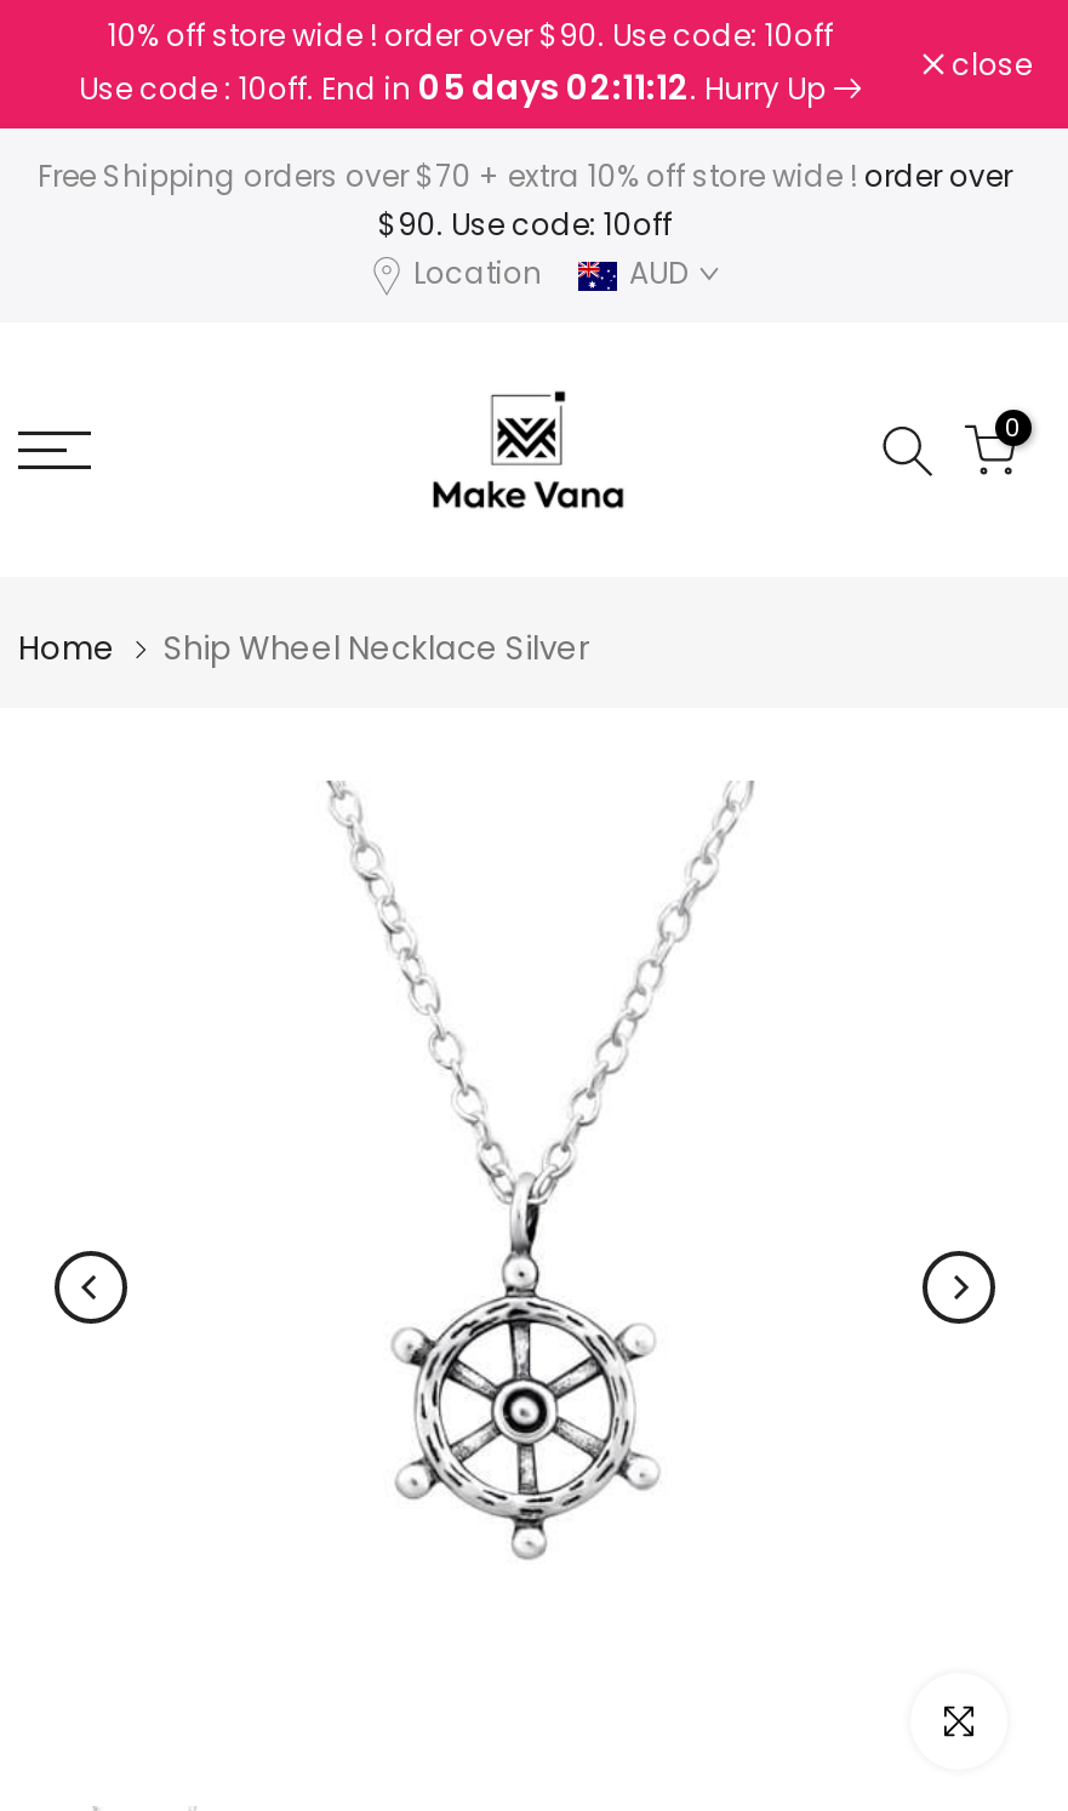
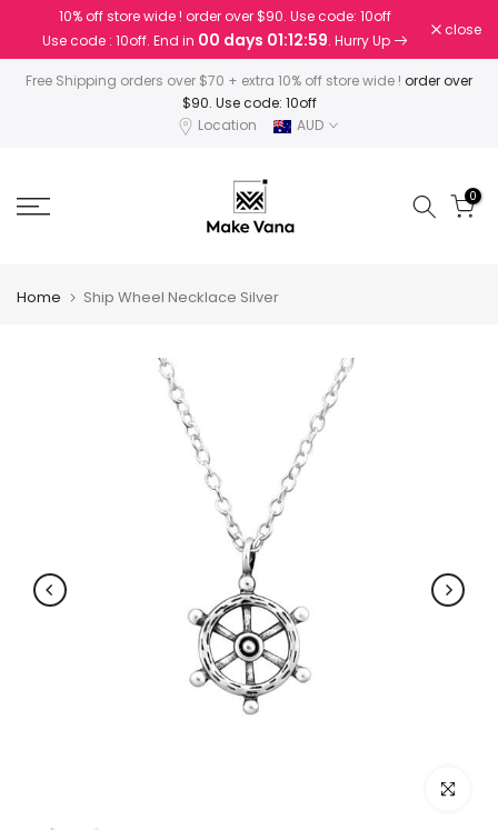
[79,63,833,112] Use code : 10off. End in 05 days 02:11:12. Hurry Up -> [42,29,393,51] Use code : 10off. End in 00 days 01:12:59. Hurry Up

